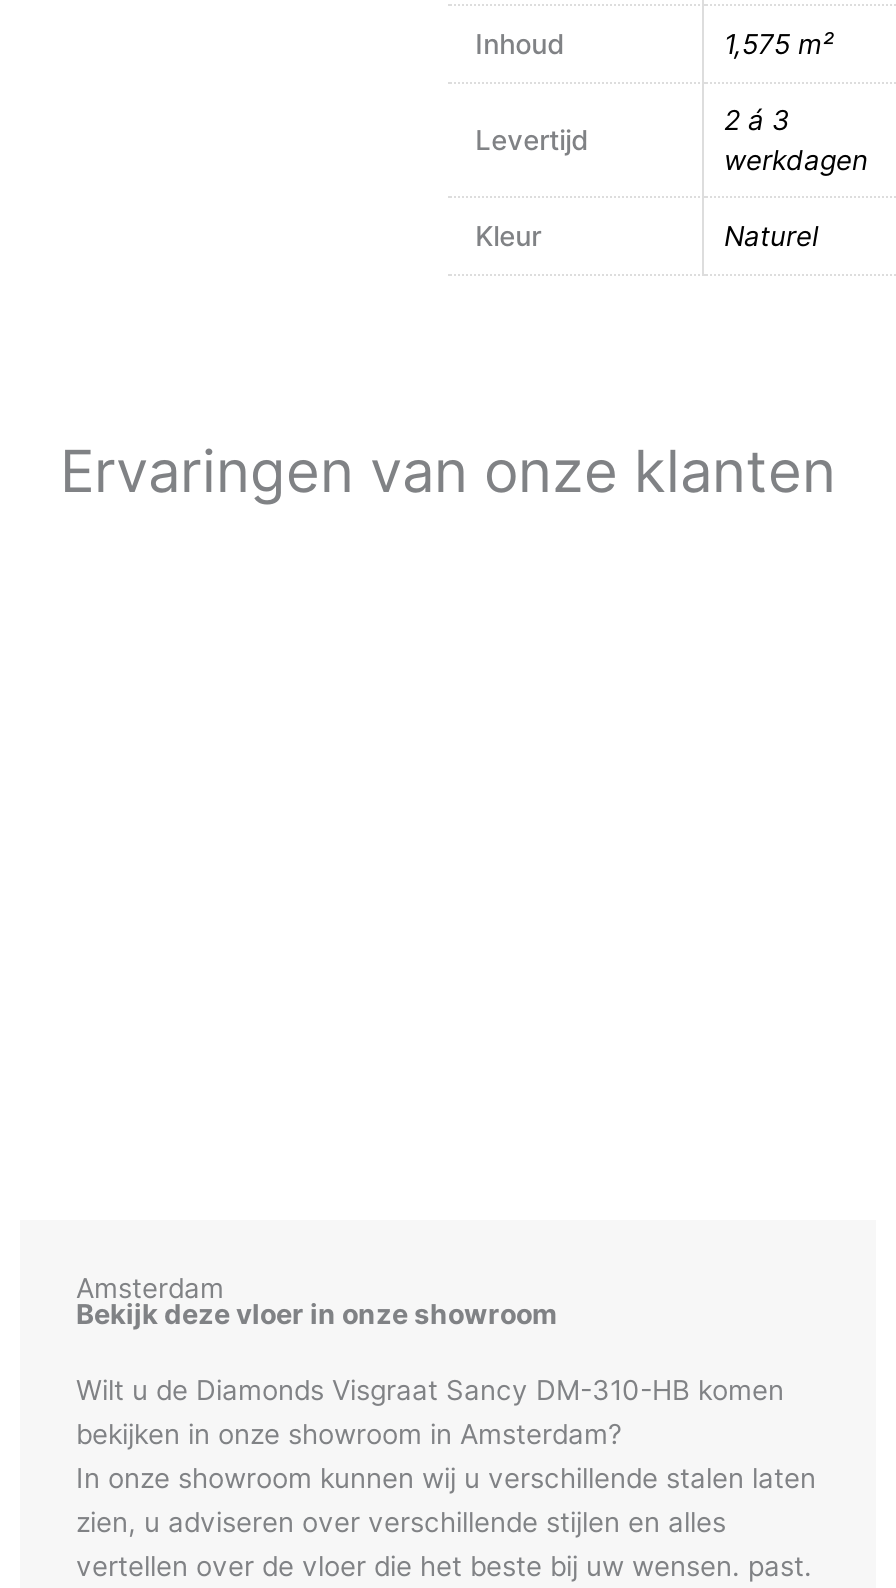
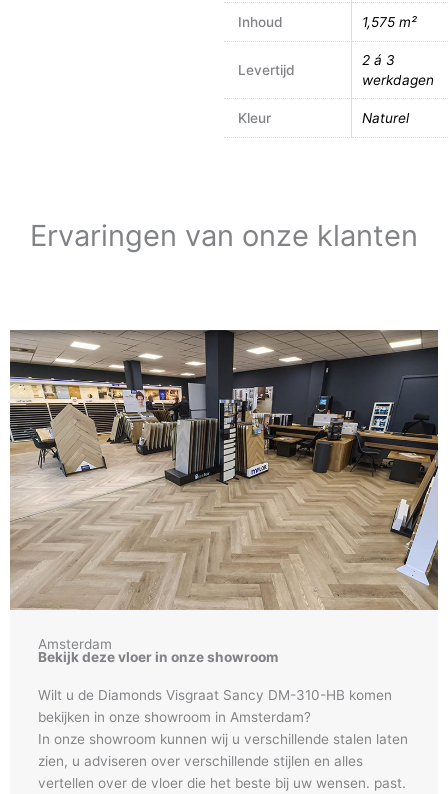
none -> [9,329,439,611] [image]

